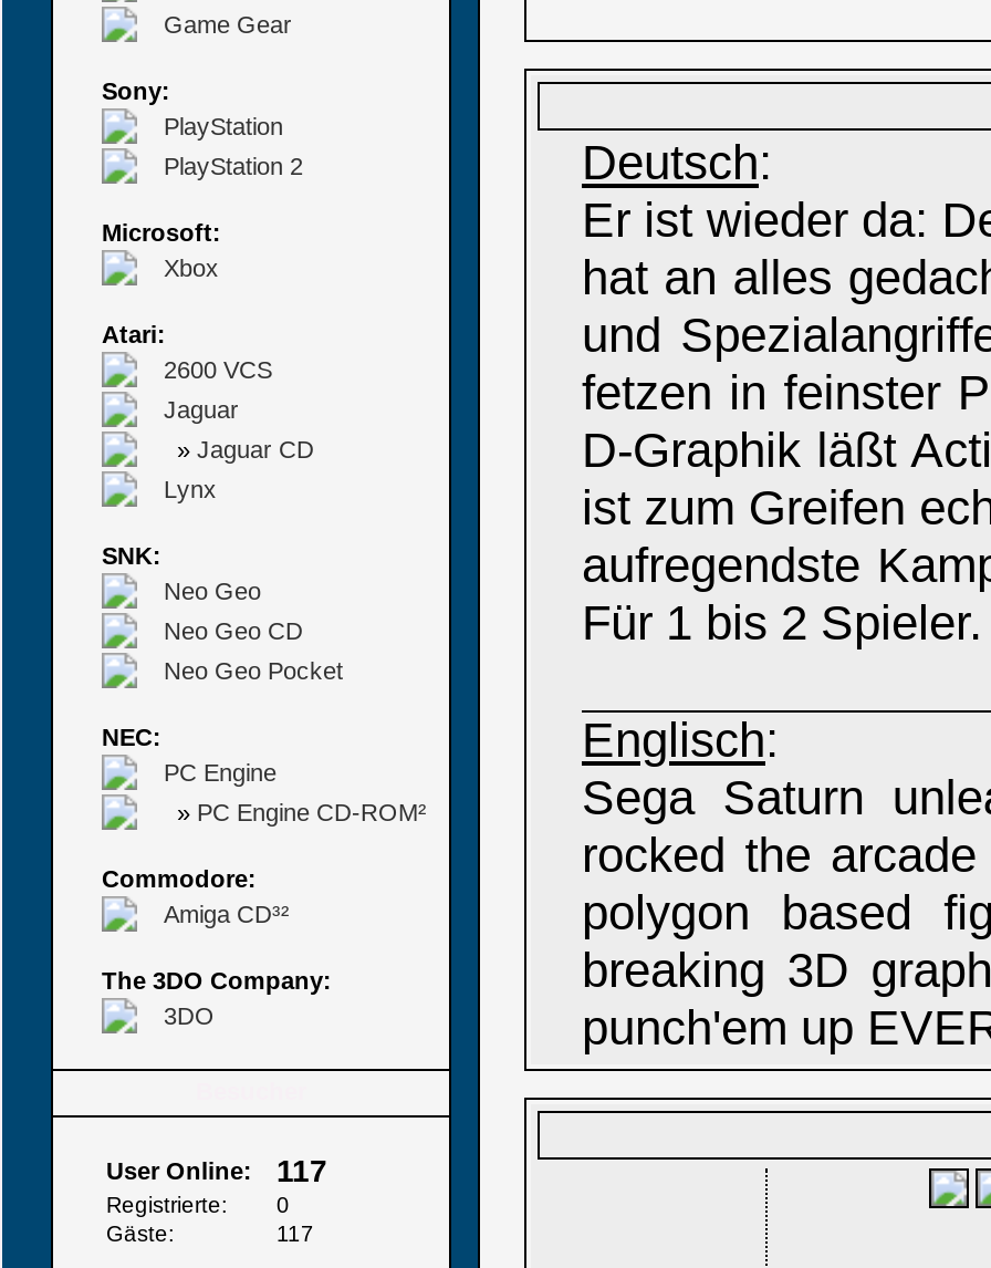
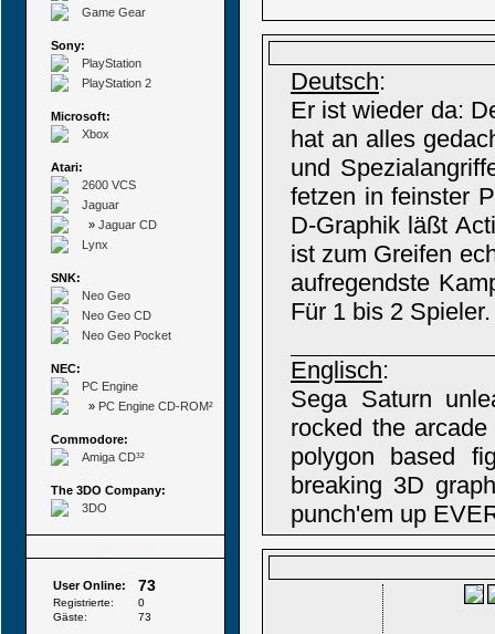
[106,1153,327,1188] User Online: 117 -> [53,576,156,594] User Online: 73
[277,1222,314,1246] 117 -> [138,611,151,623] 73

